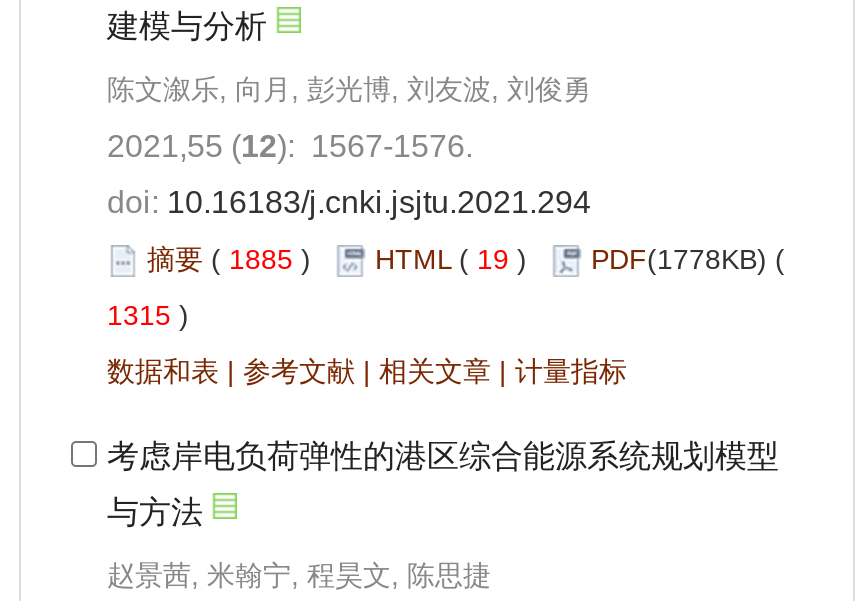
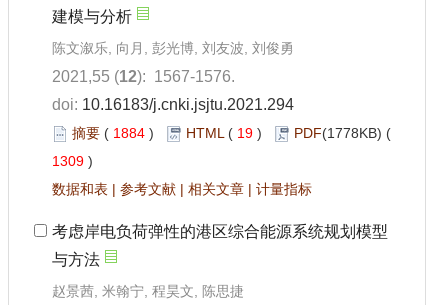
[147,243,785,275] 摘要(1885) HTML (19) PDF(1778KB) ( -> [72,125,391,141] 摘要(1884) HTML (19) PDF(1778KB) (
[107,299,205,331] 1315) -> [52,153,101,169] 1309)

